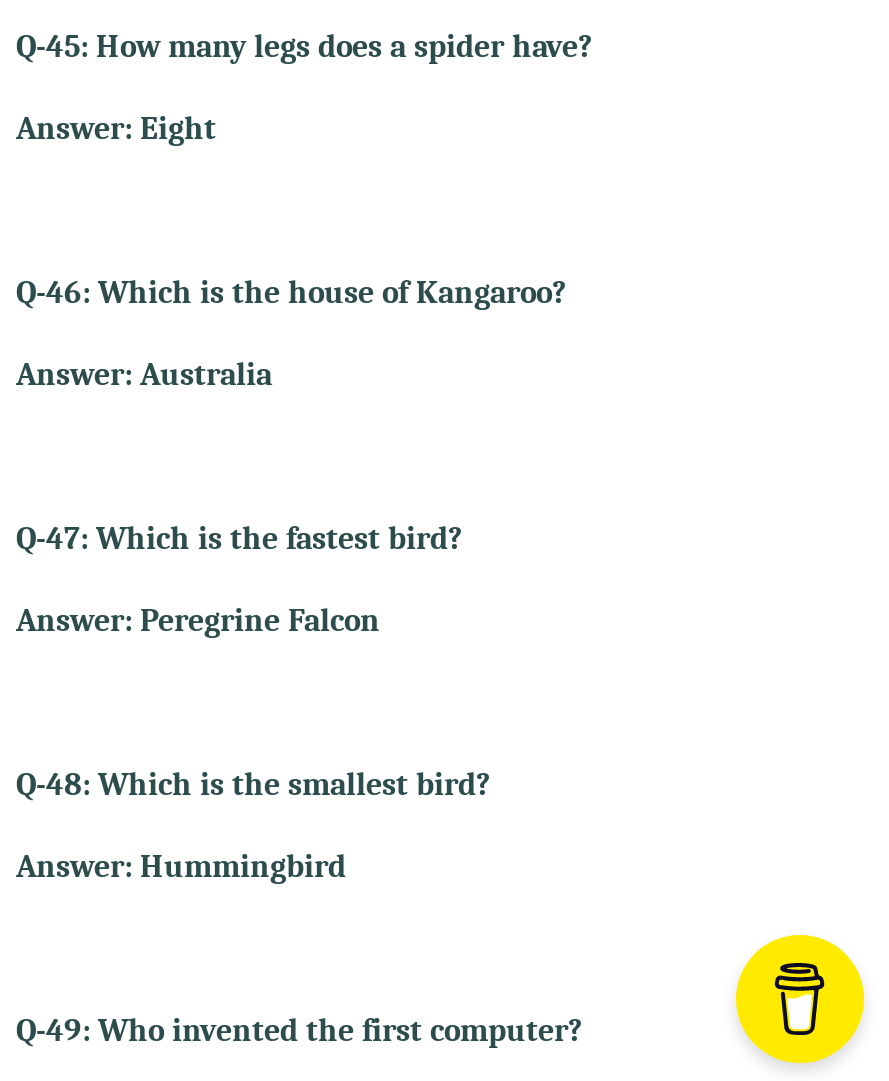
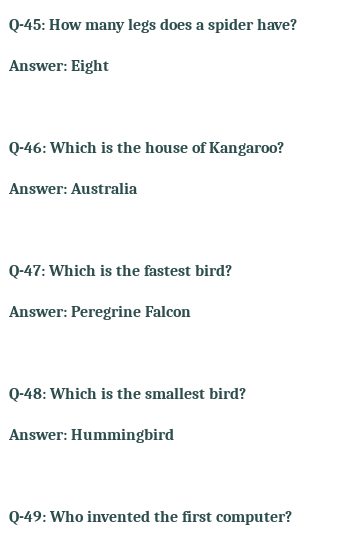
[732,933,868,1071] [image] -> none

